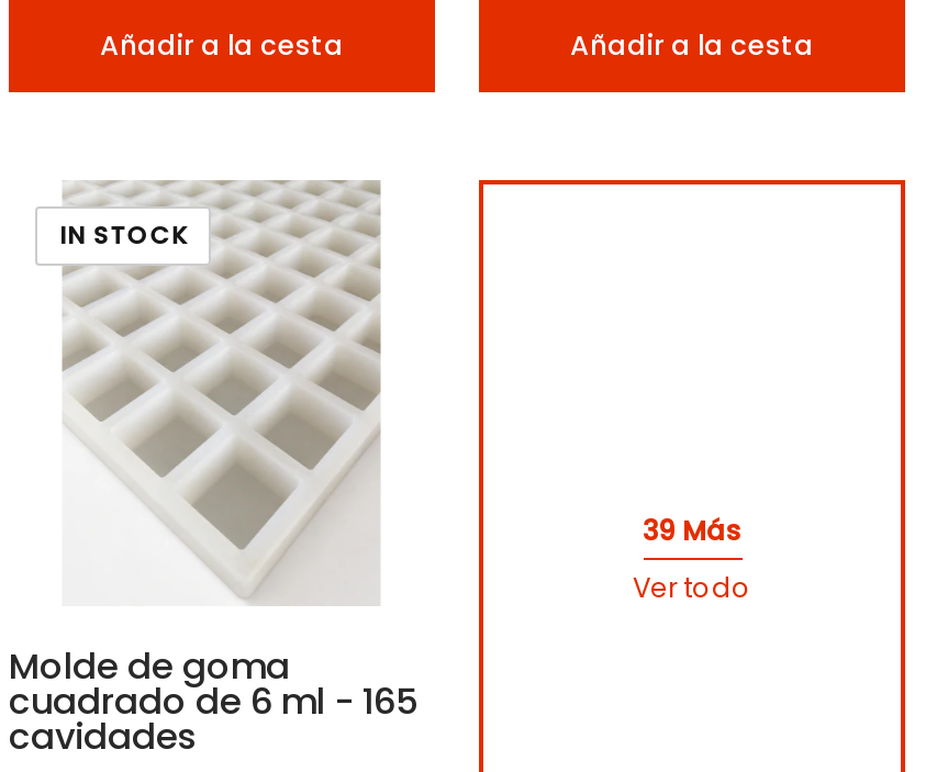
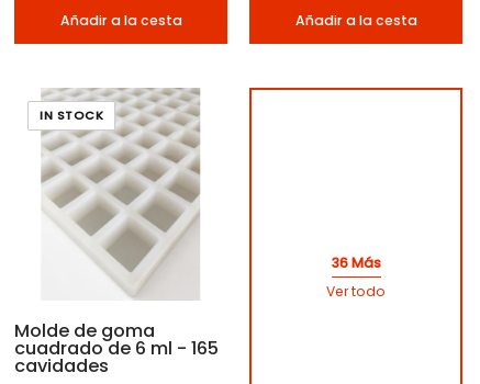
[643,512,741,549] 39 Más -> [331,253,381,272] 36 Más

